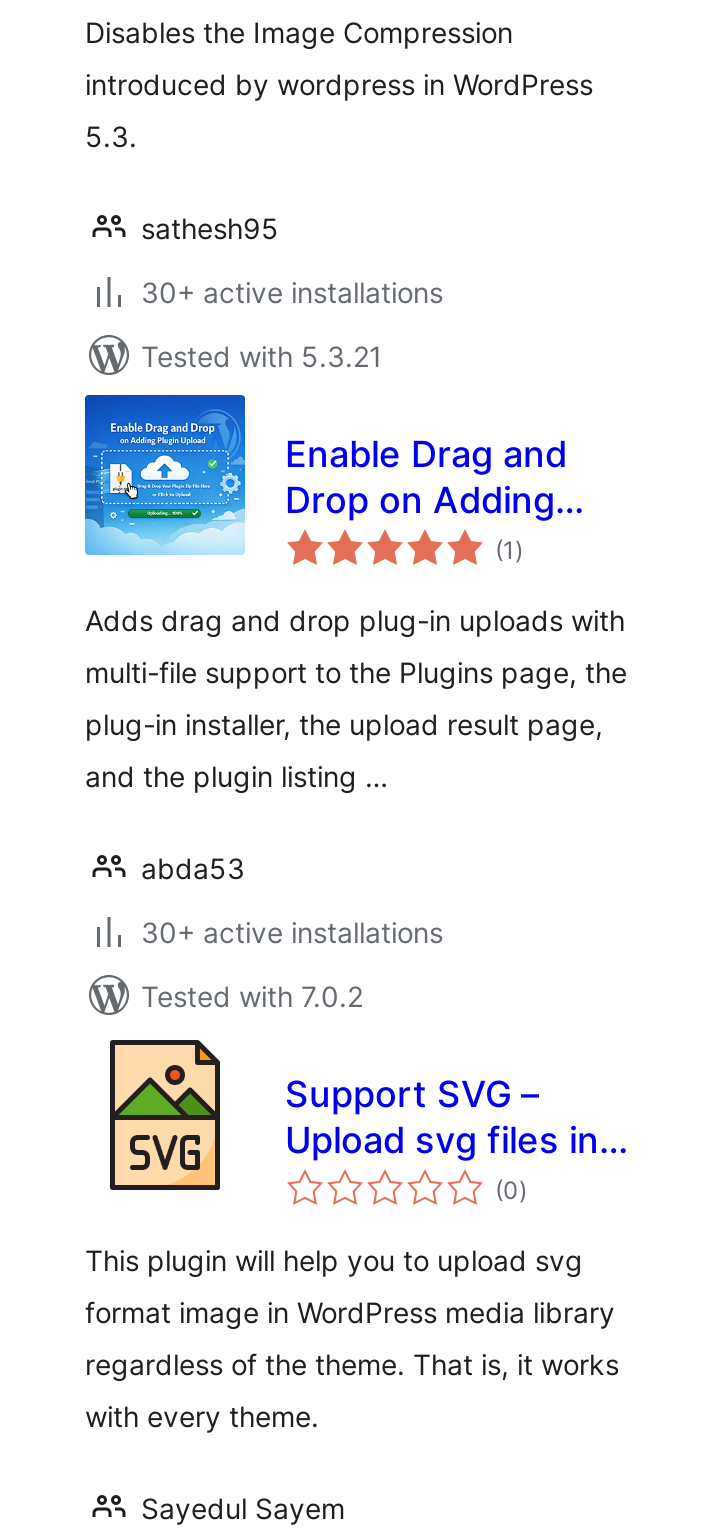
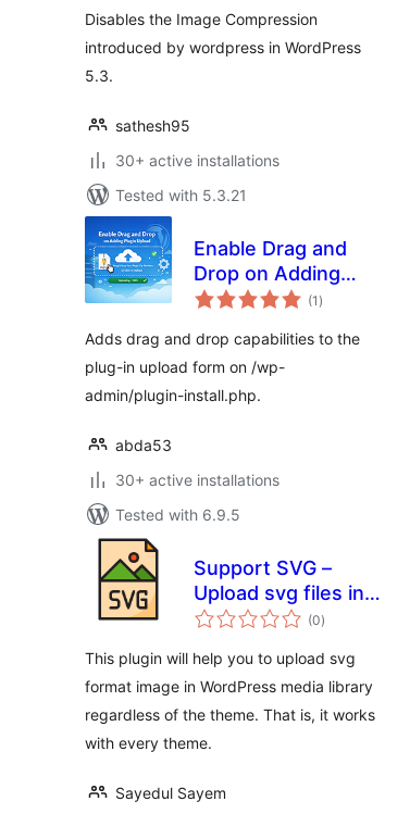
[85,603,627,793] Adds drag and drop plug-in uploads with | multi-file support to the Plugins page, the | plug-in installer, the upload result page, | and the plugin listing … -> [85,329,360,404] Adds drag and drop capabilities to the | plug-in upload form on /wp- | admin/plugin-install.php.
[141,979,363,1013] Tested with 7.0.2 -> [115,505,240,524] Tested with 6.9.5

